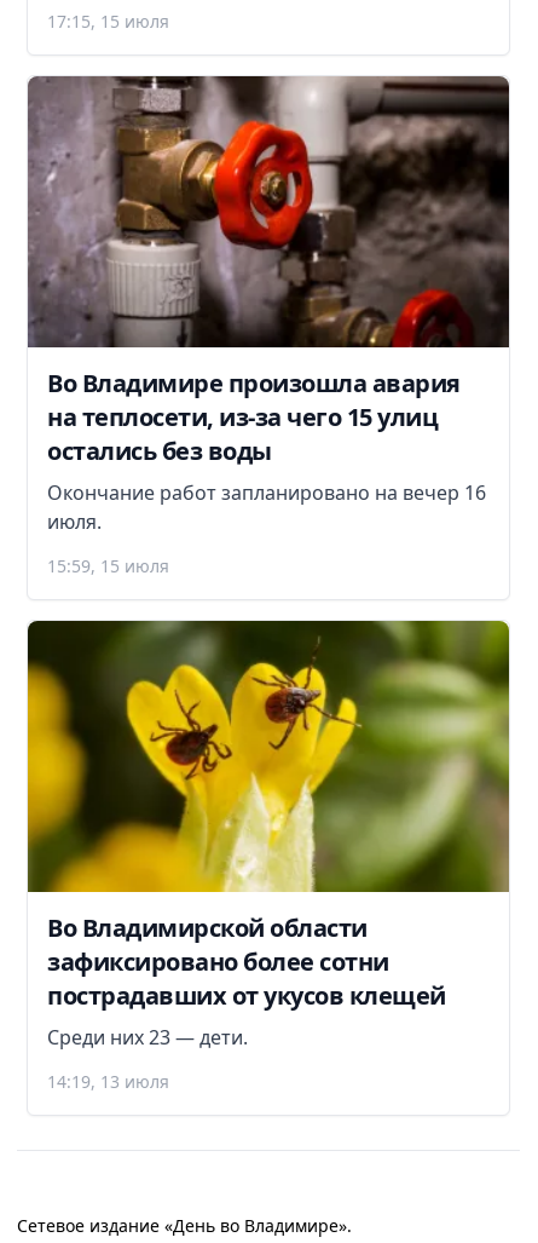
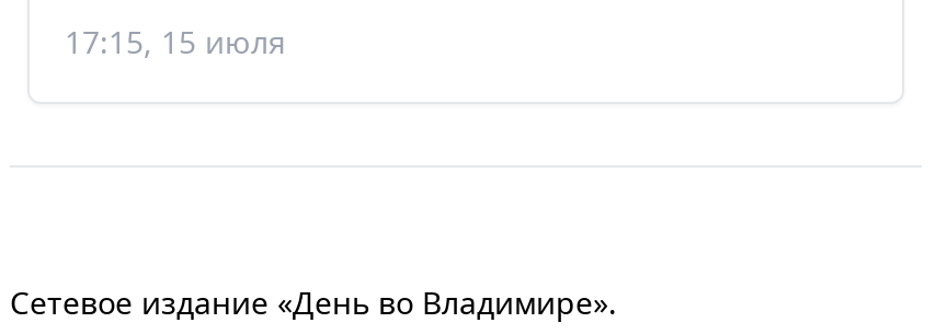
[27,75,510,578] [image] | Во Владимире произошла авария | на теплосети, из-за чего 15 улиц | остались без воды | Окончание работ запланировано на вечер 16 | июля. | 15:59, 15 июля -> none
[27,620,510,1093] [image] | Во Владимирской области | зафиксировано более сотни | пострадавших от укусов клещей | Среди них 23 — дети. | 14:19, 13 июля -> none

